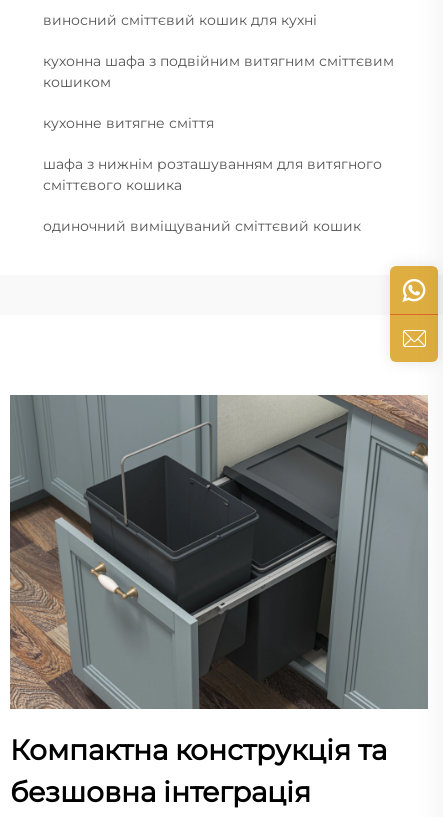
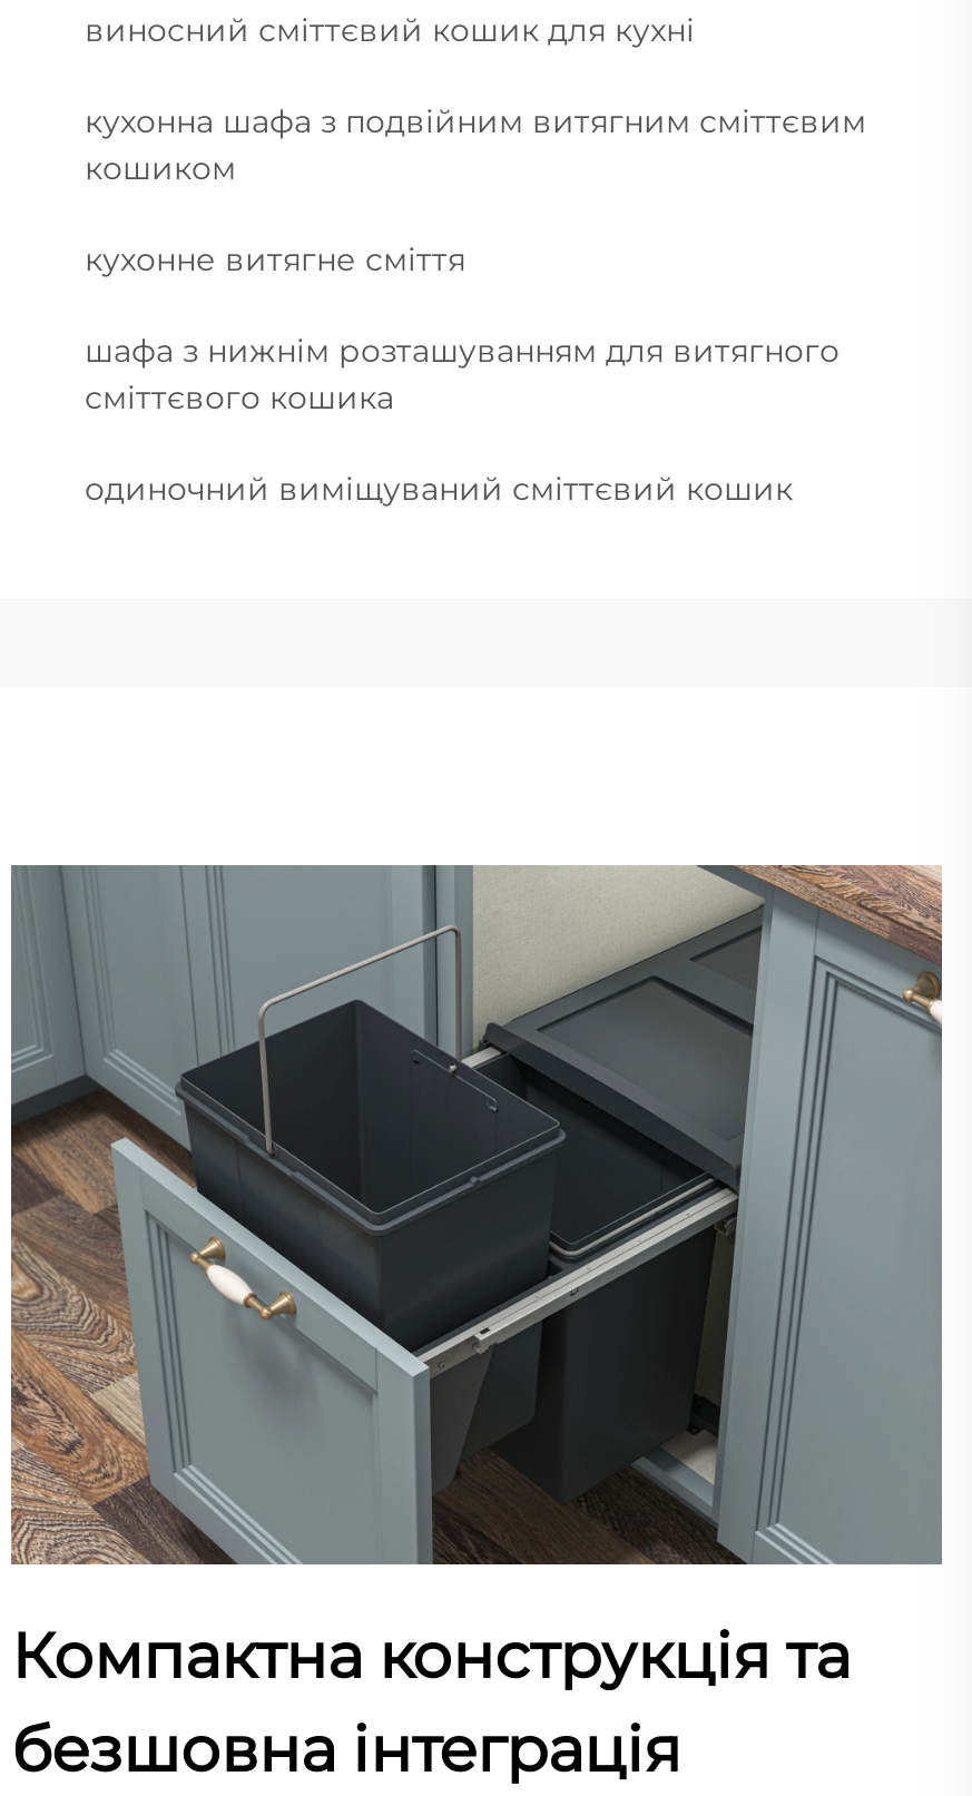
[389,265,439,363] [image] -> none

